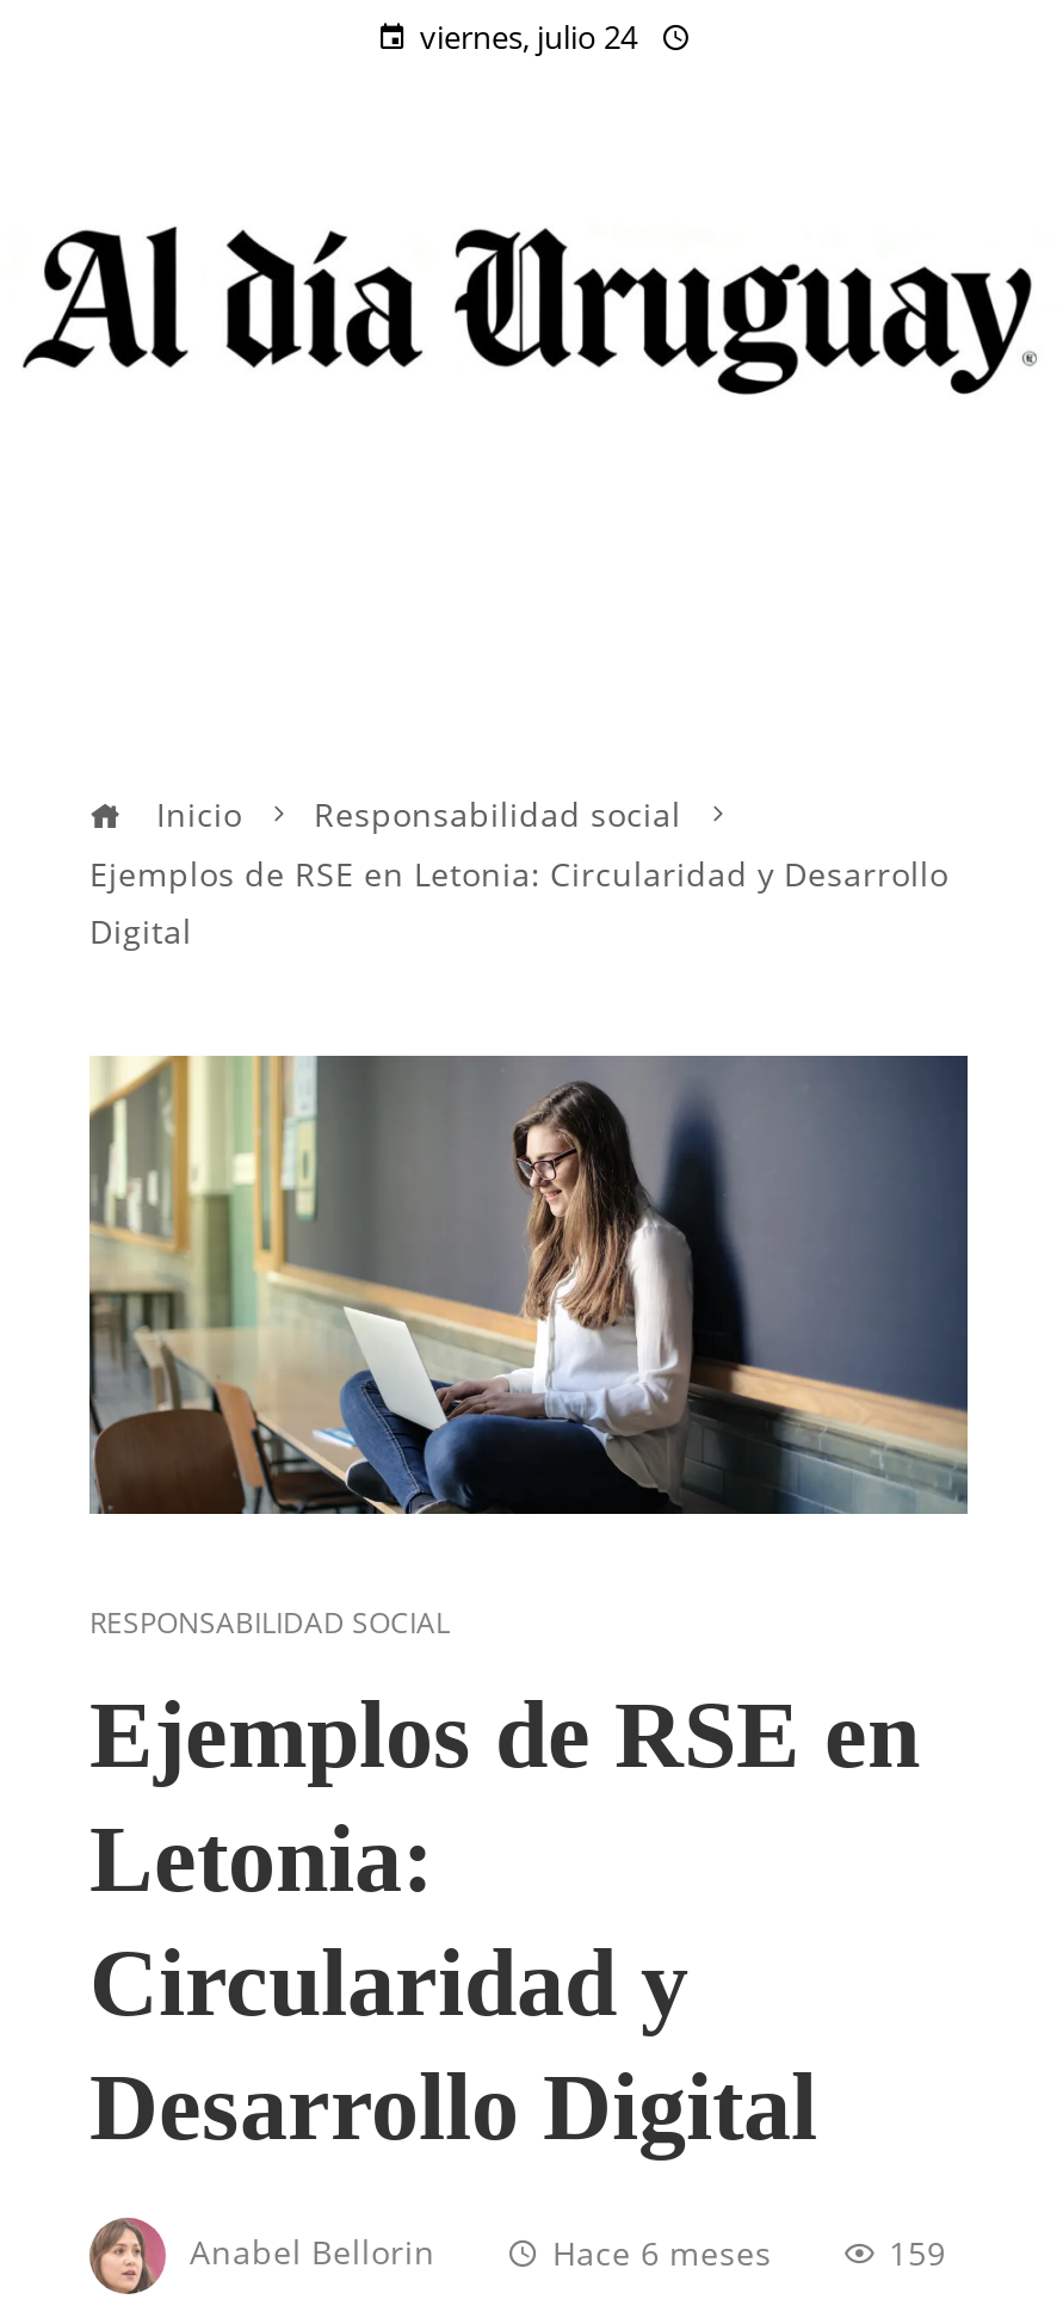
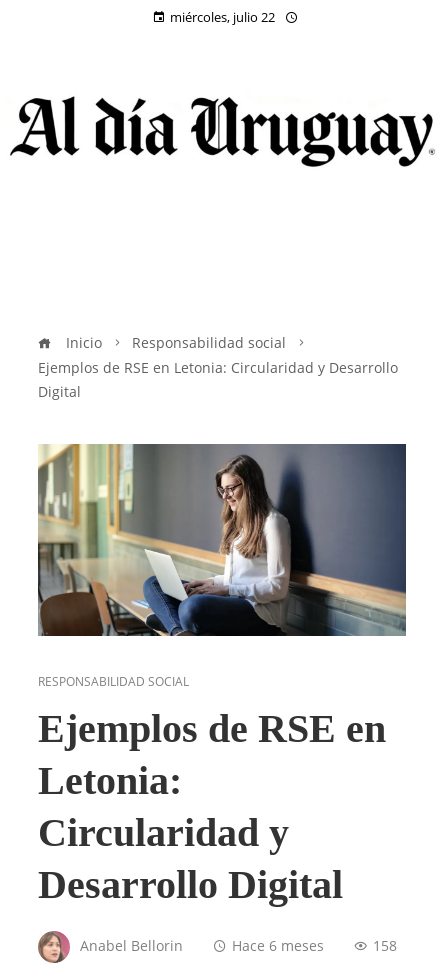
[420,16,637,58] viernes, julio 24 -> [169,8,274,26] miércoles, julio 22
[889,2231,946,2274] 159 -> [373,937,397,955] 158

